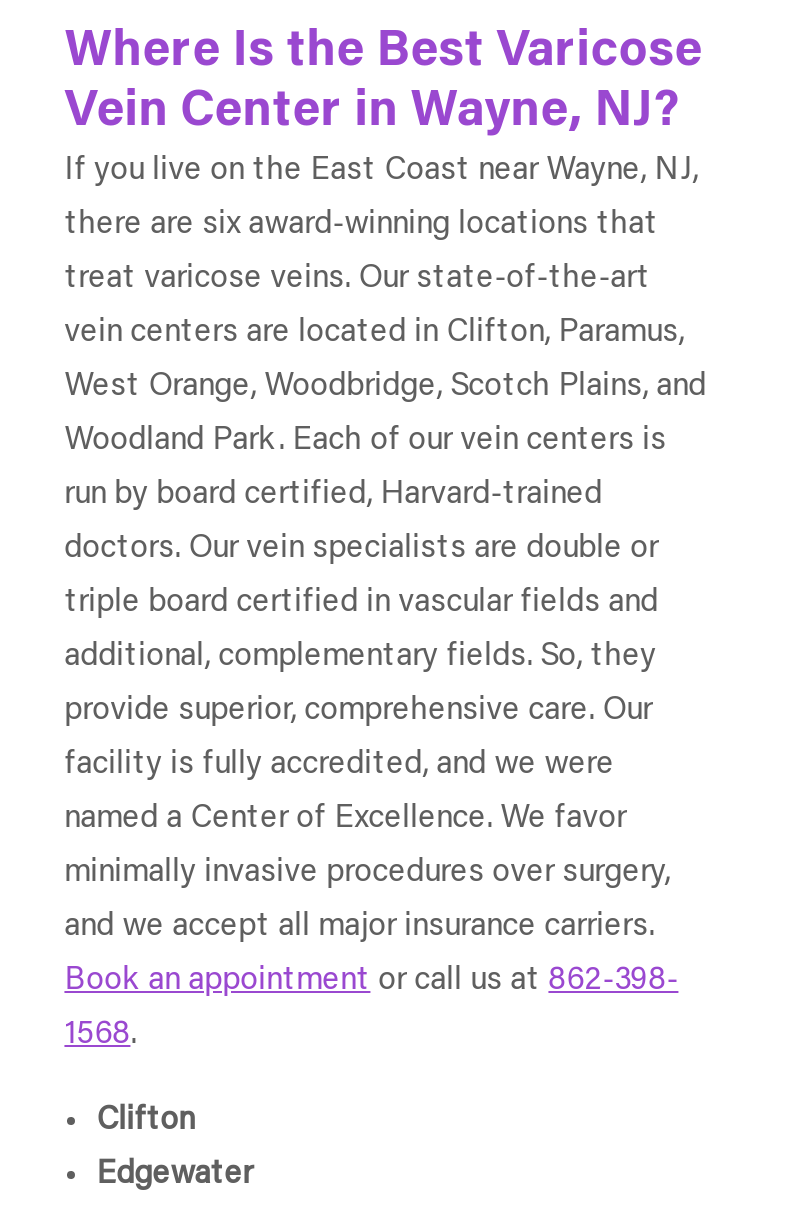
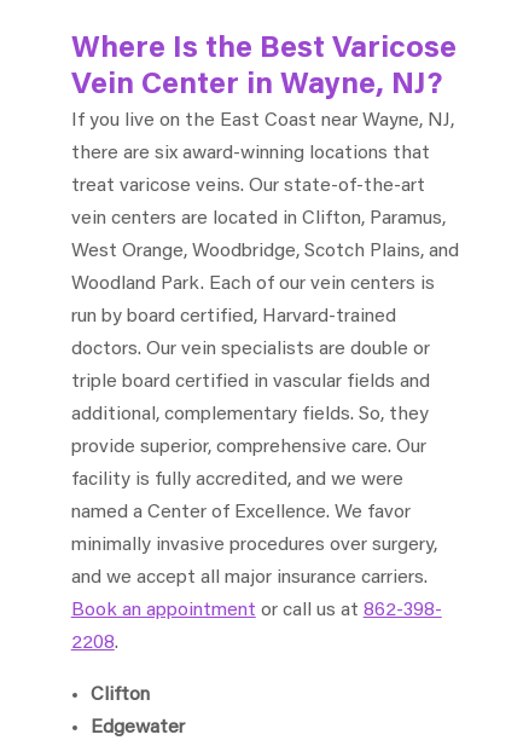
[64,1018,136,1050] 1568. -> [71,633,118,652] 2208.

